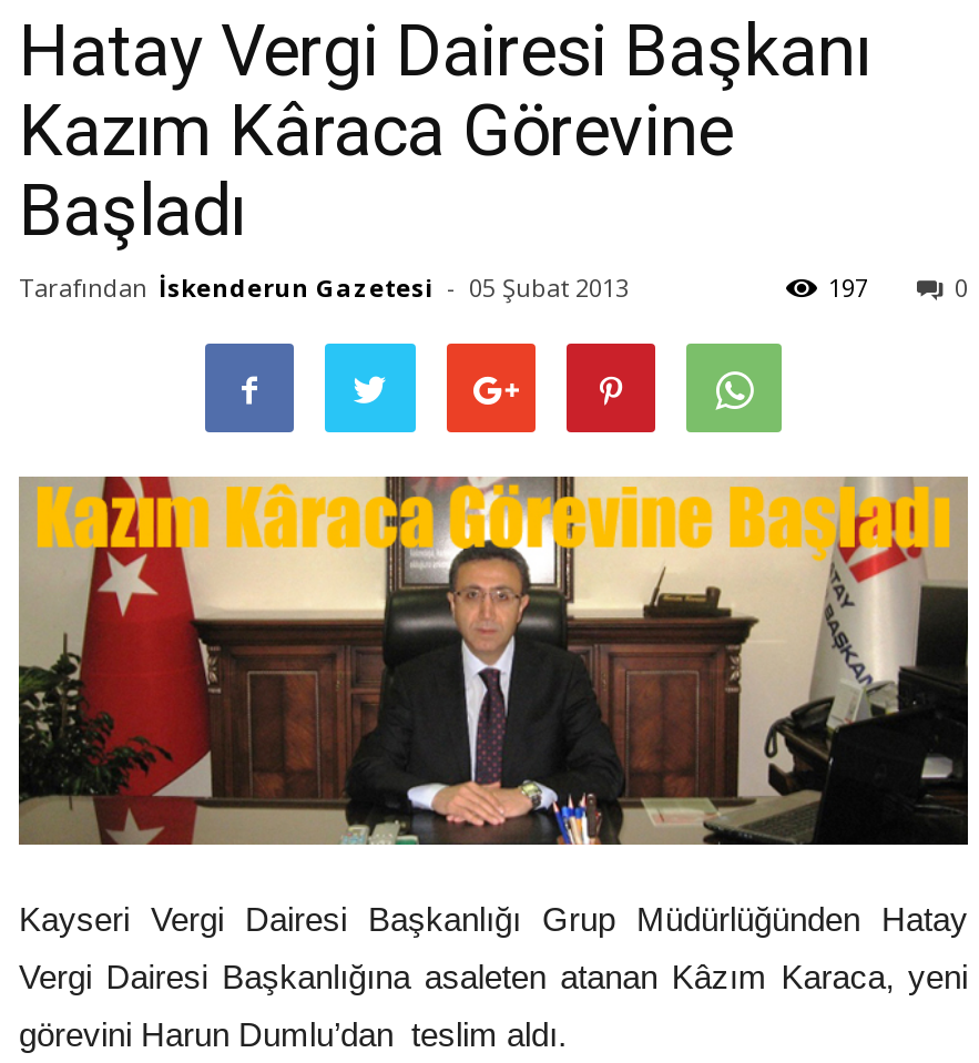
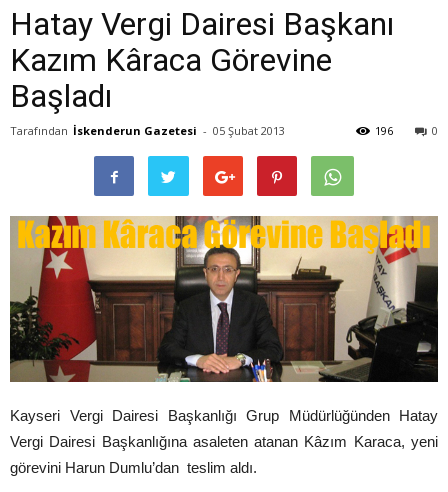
[828,271,868,304] 197 -> [375,123,393,138] 196

